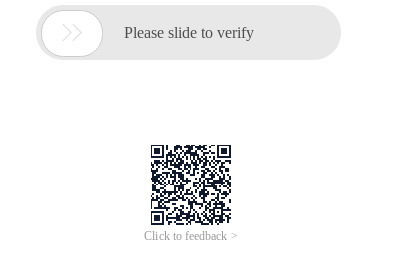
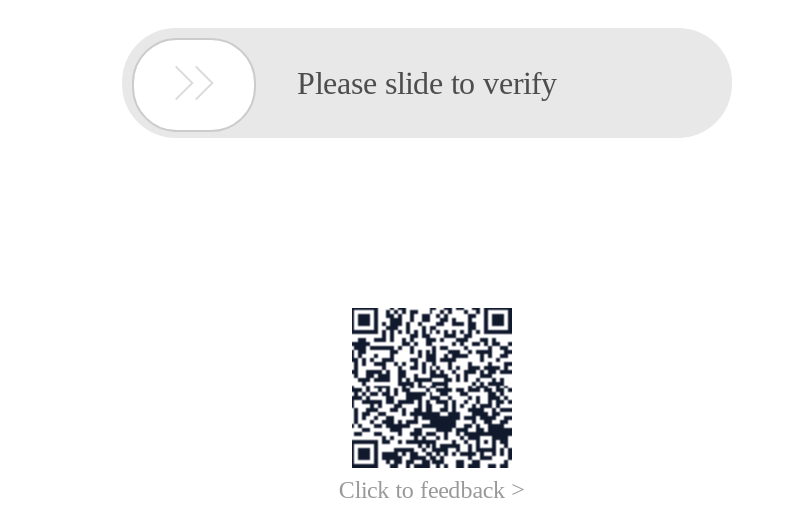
[151,144,232,226] [image] -> [350,306,514,470] [image]

